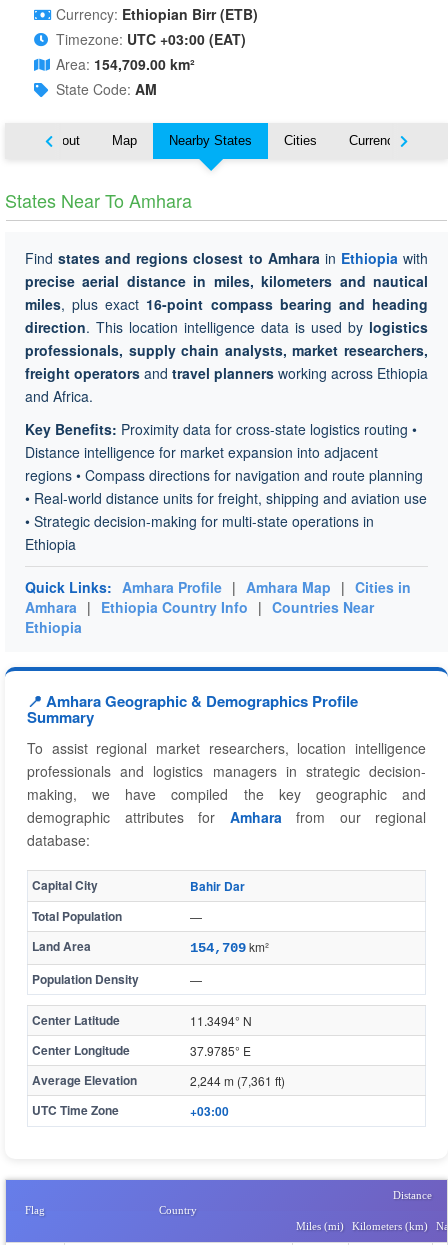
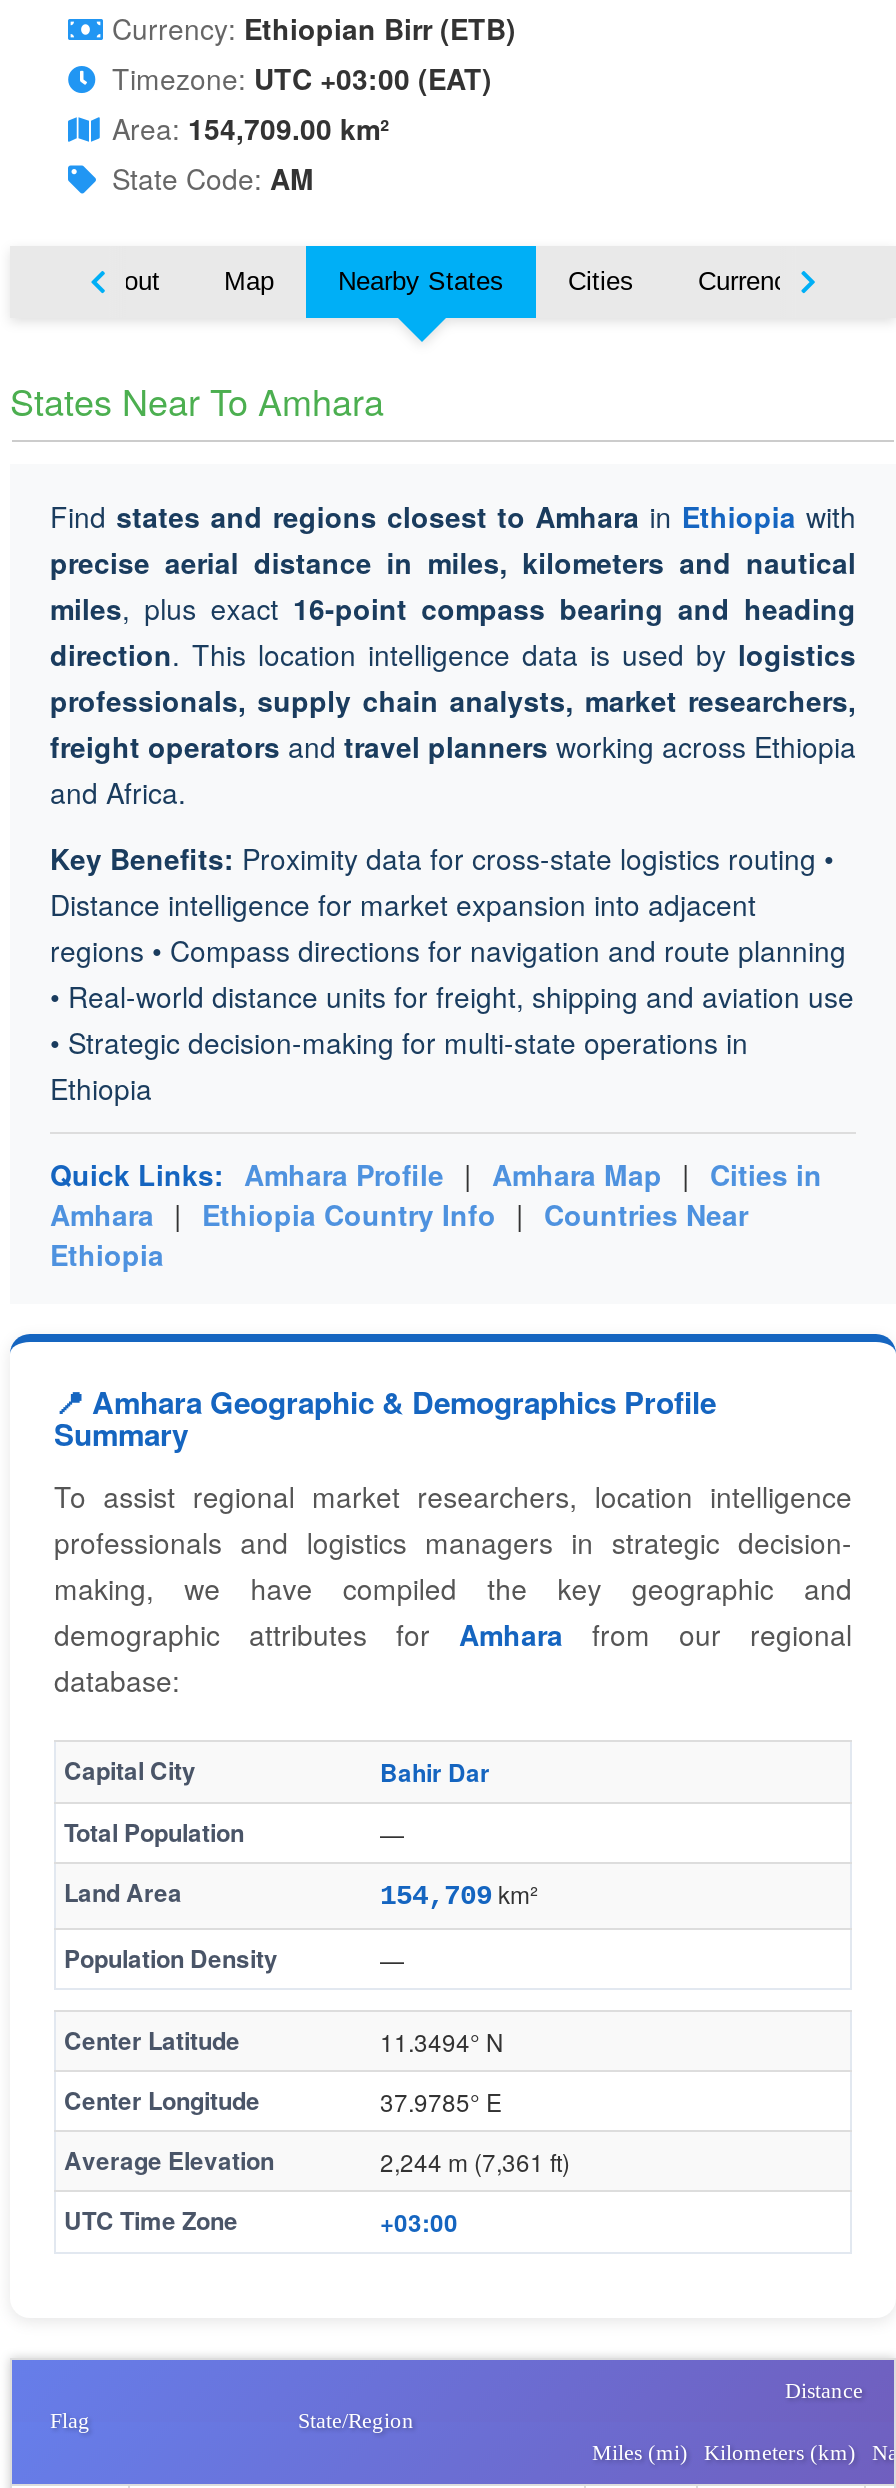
[159,1204,197,1216] Country -> [298,2408,414,2432] State/Region

